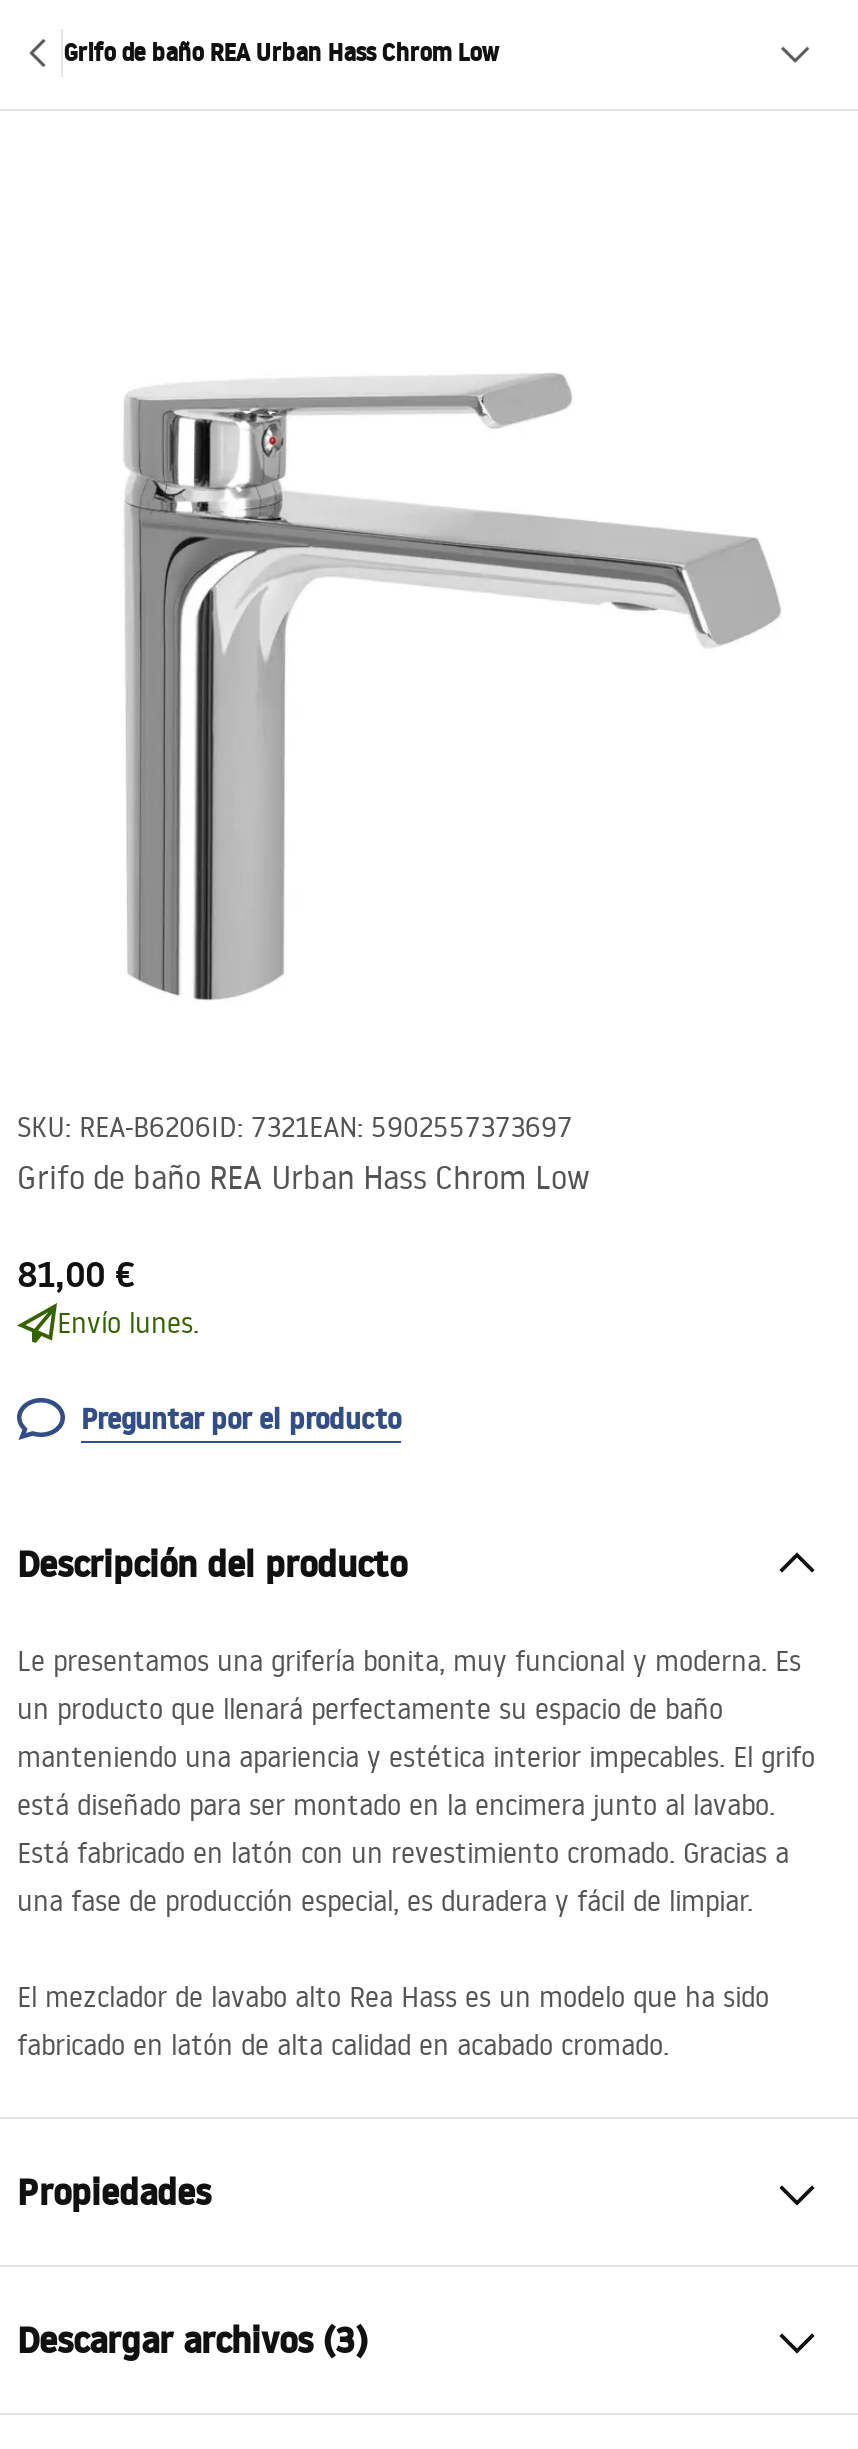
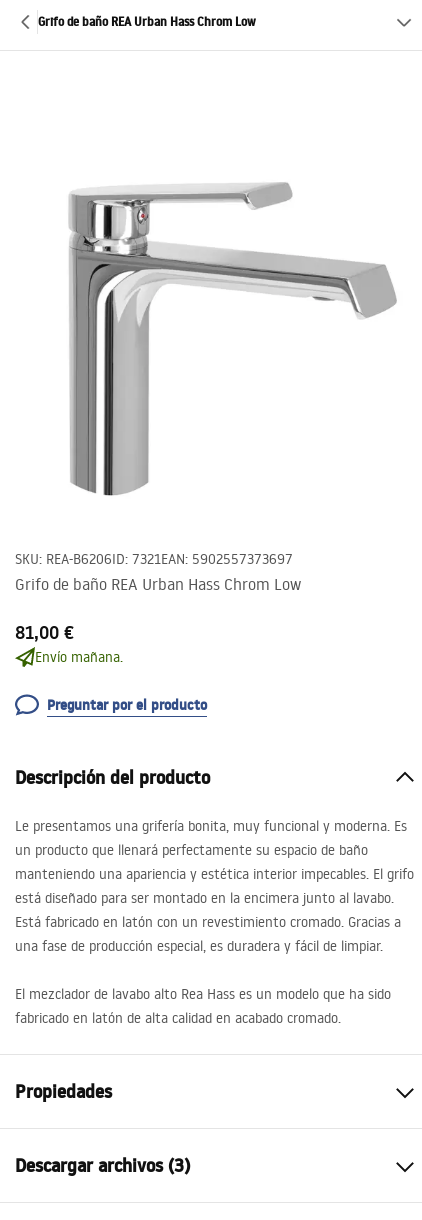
[57,1305,199,1341] Envío lunes. -> [35,648,123,666] Envío mañana.

